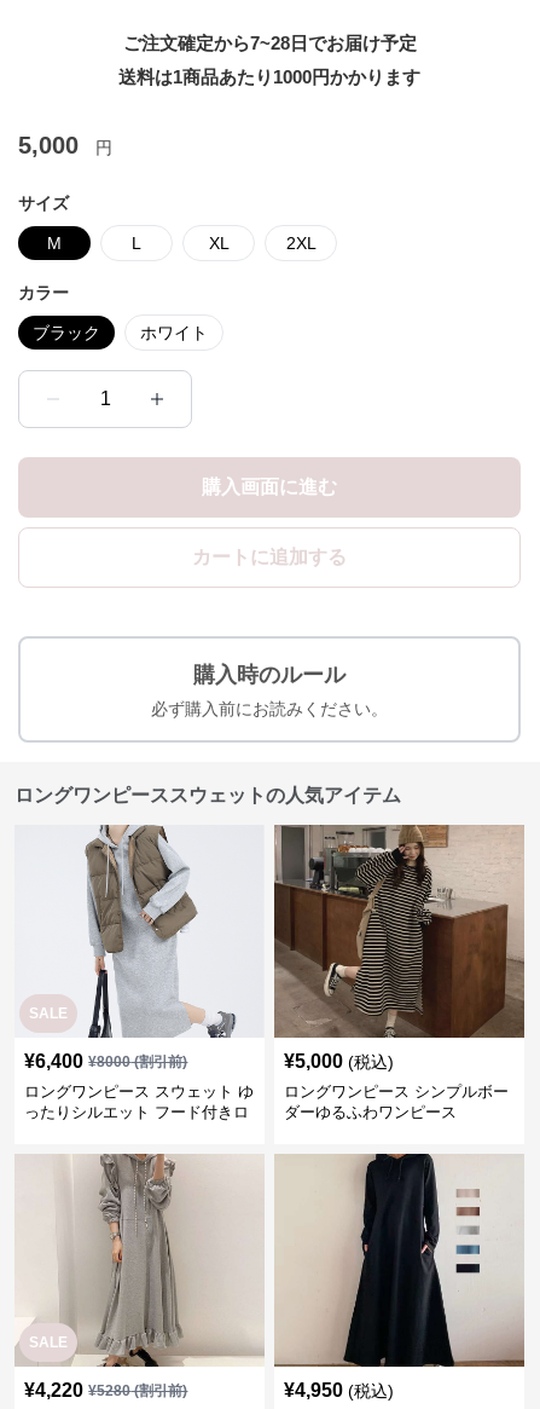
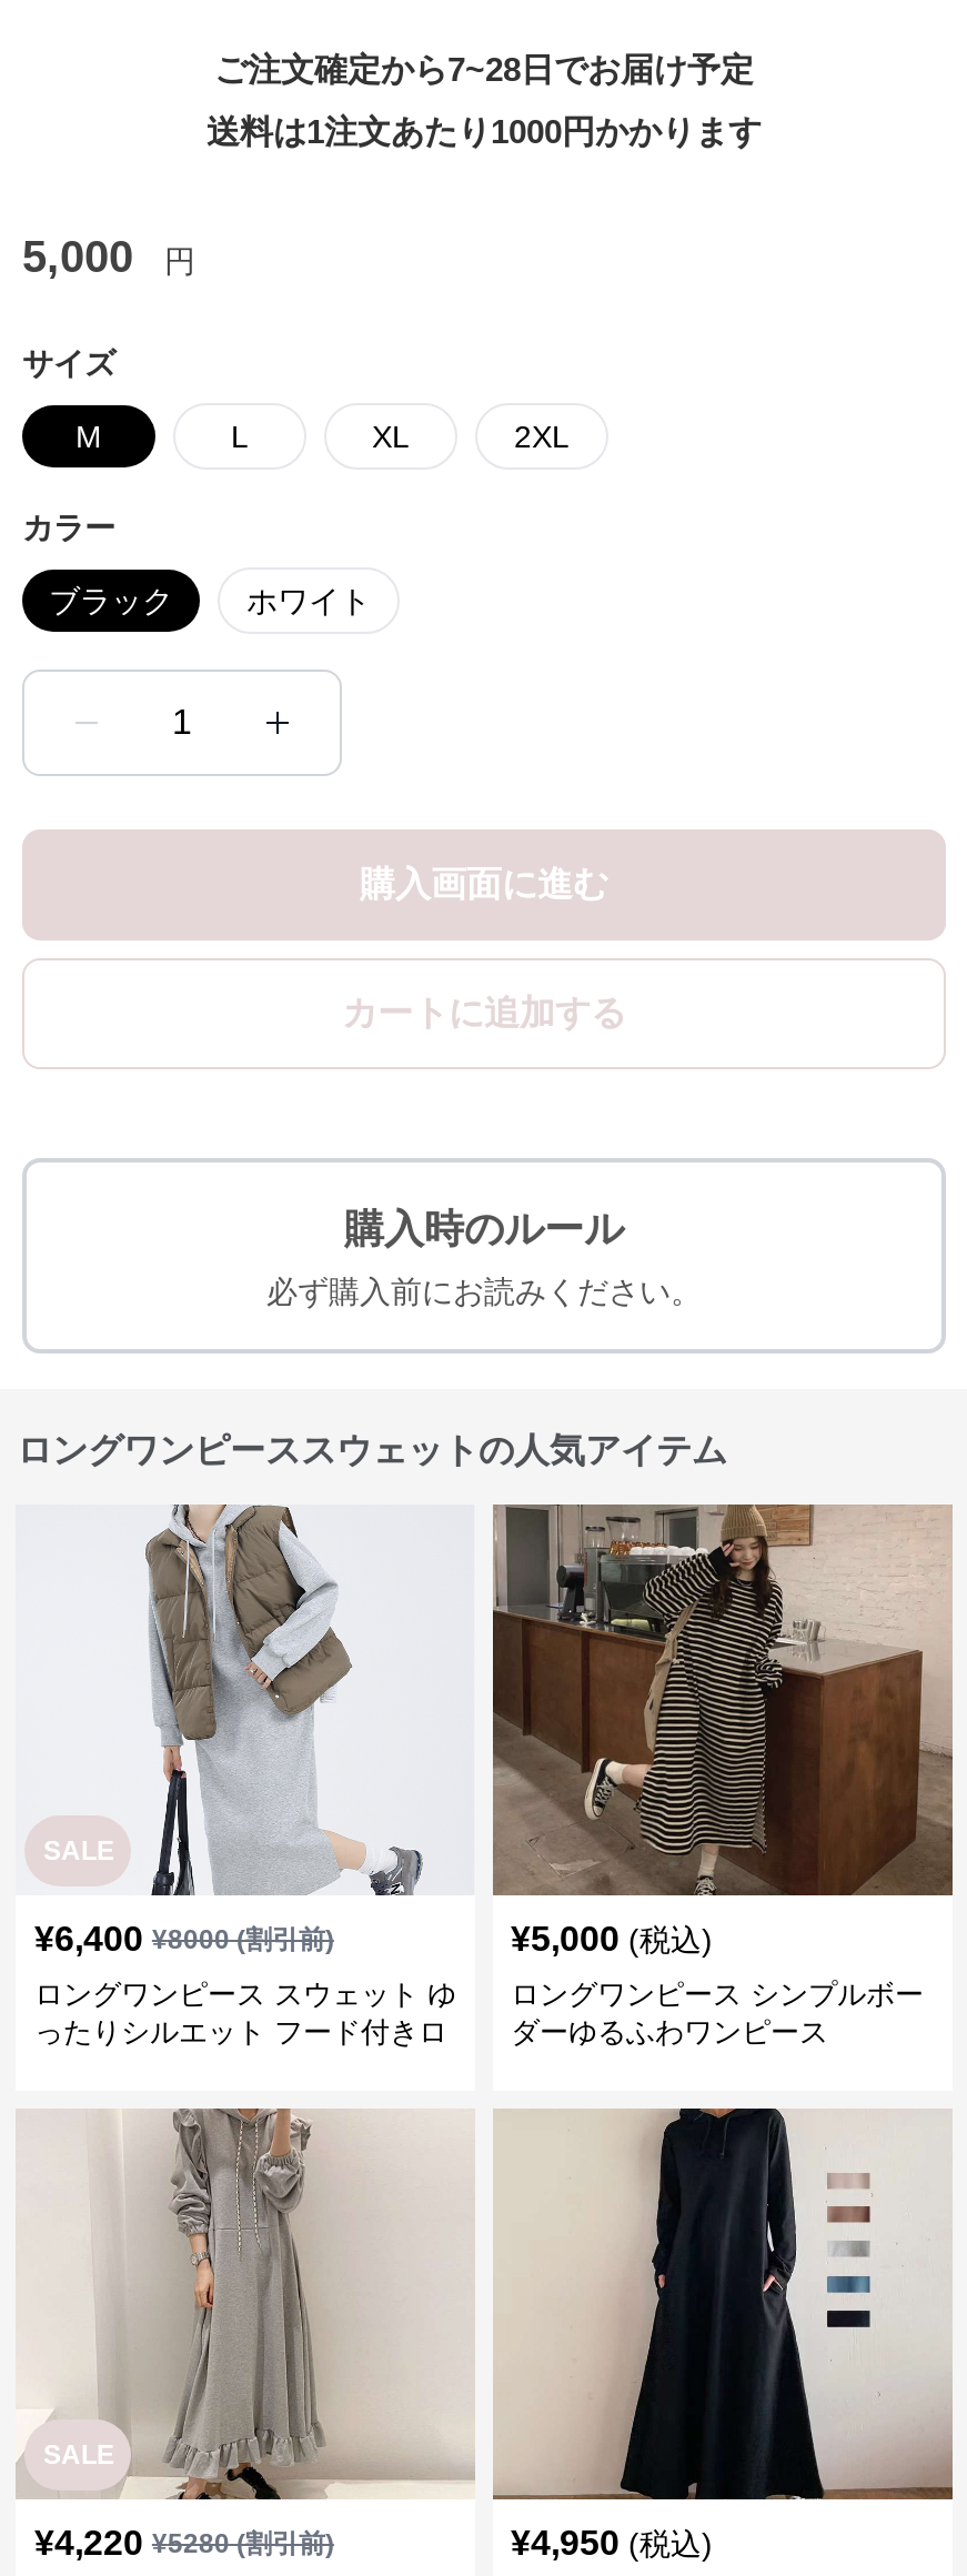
[118,67,420,88] 送料は1商品あたり1000円かかります -> [207,113,762,151] 送料は1注文あたり1000円かかります

